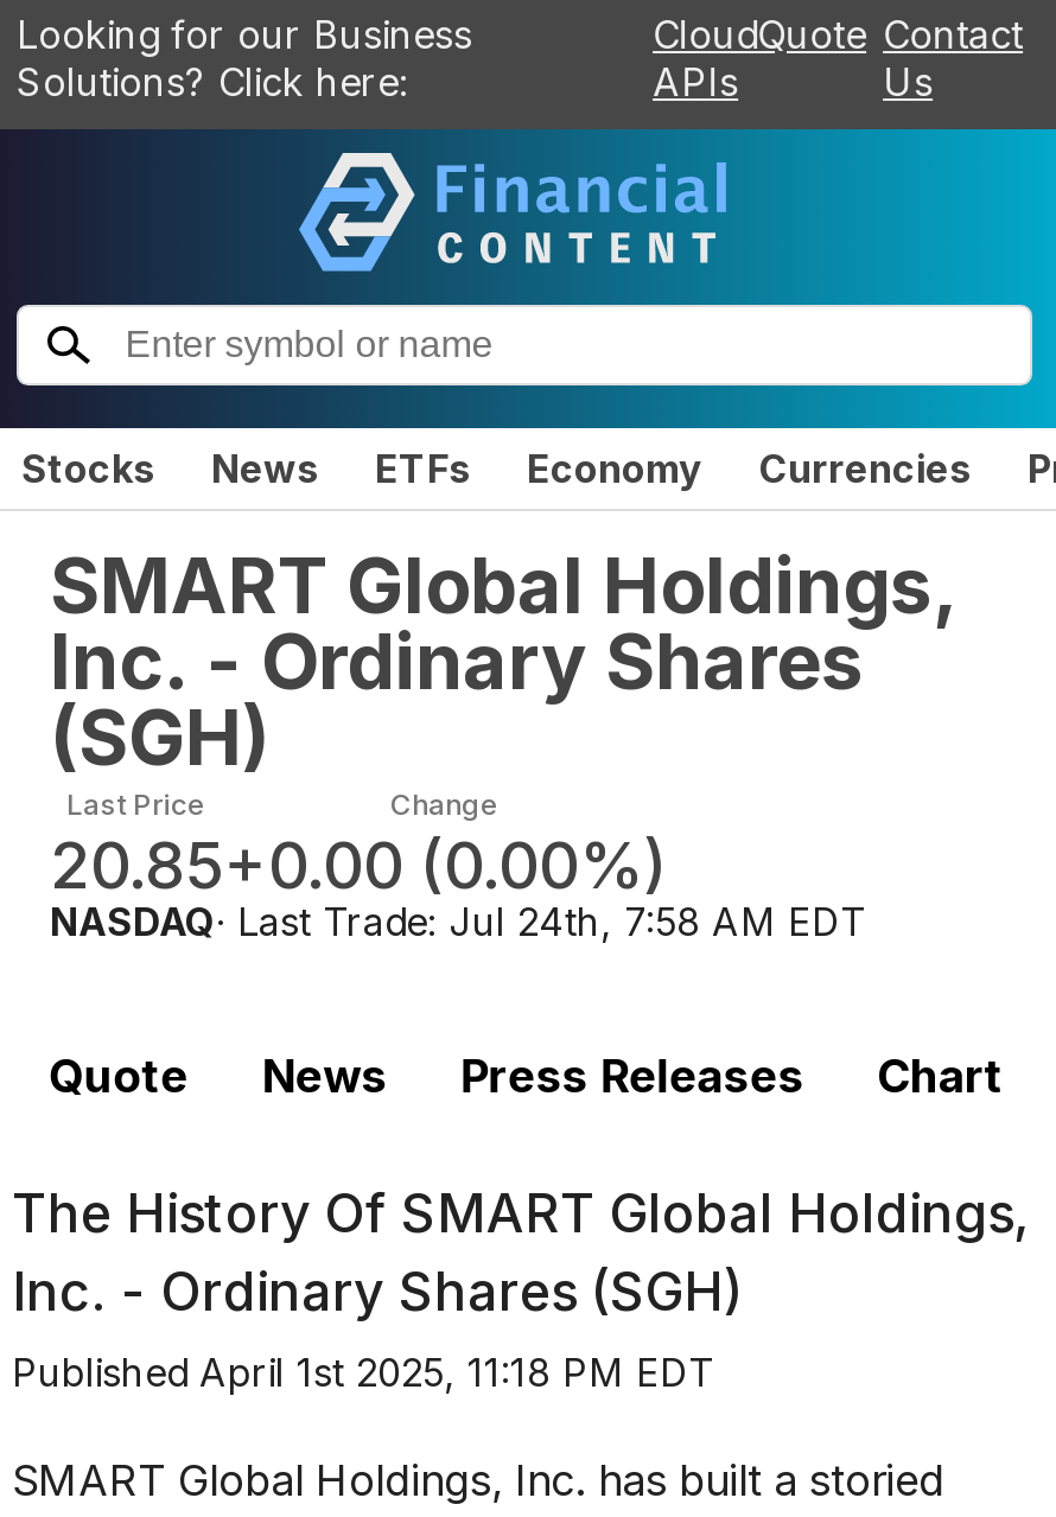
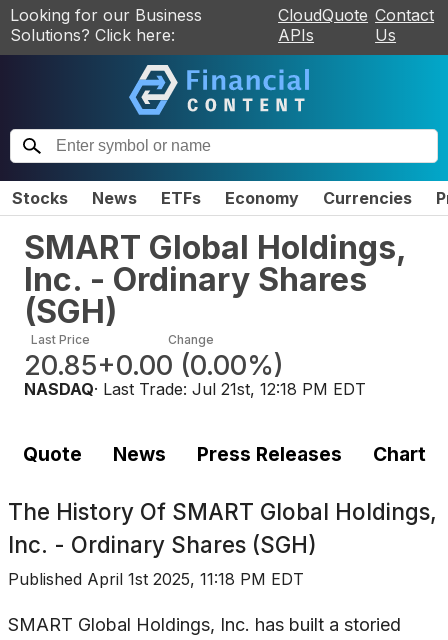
[50,897,866,944] NASDAQ · Last Trade: Jul 24th, 7:58 AM EDT -> [24,379,366,399] NASDAQ · Last Trade: Jul 21st, 12:18 PM EDT

